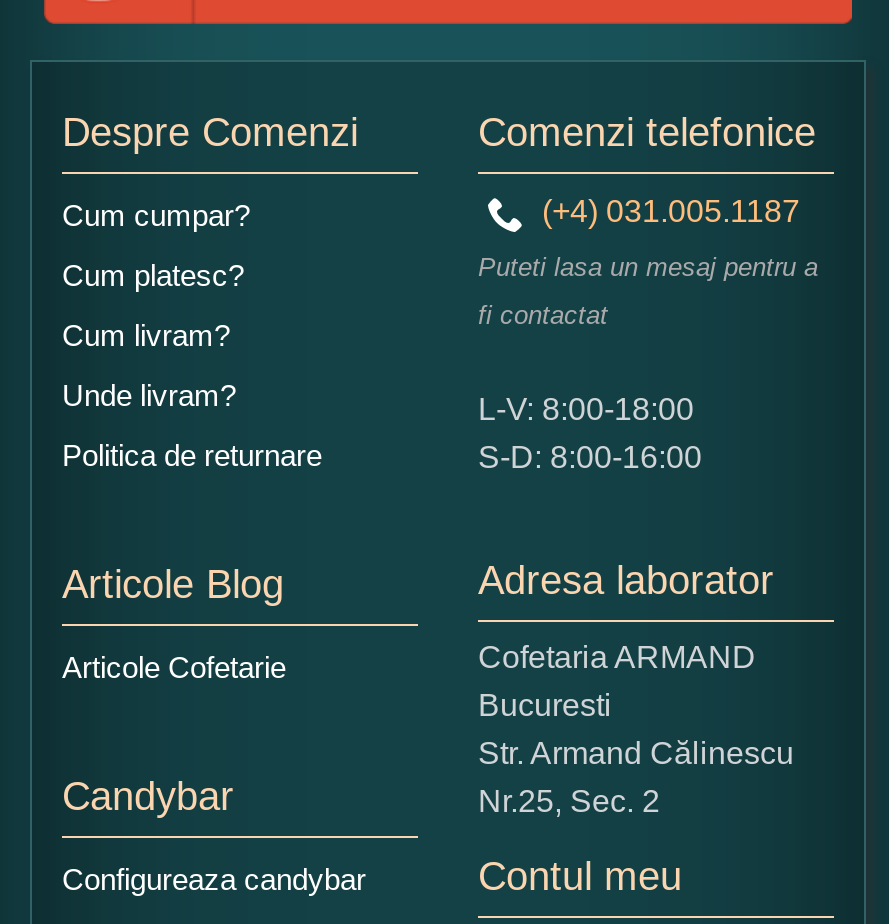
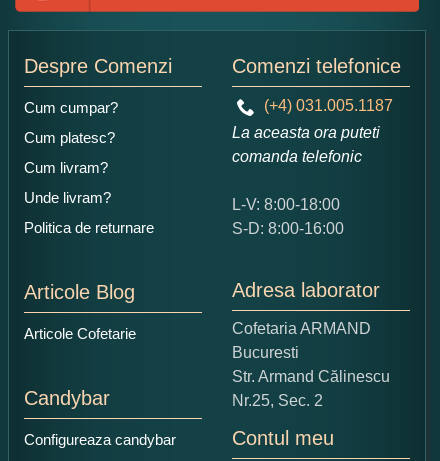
[478,252,818,330] Puteti lasa un mesaj pentru a | fi contactat -> [232,124,380,165] La aceasta ora puteti | comanda telefonic

